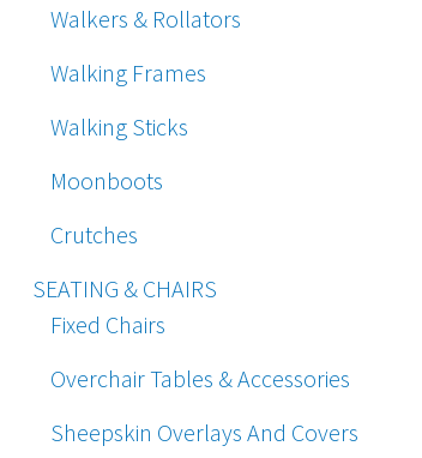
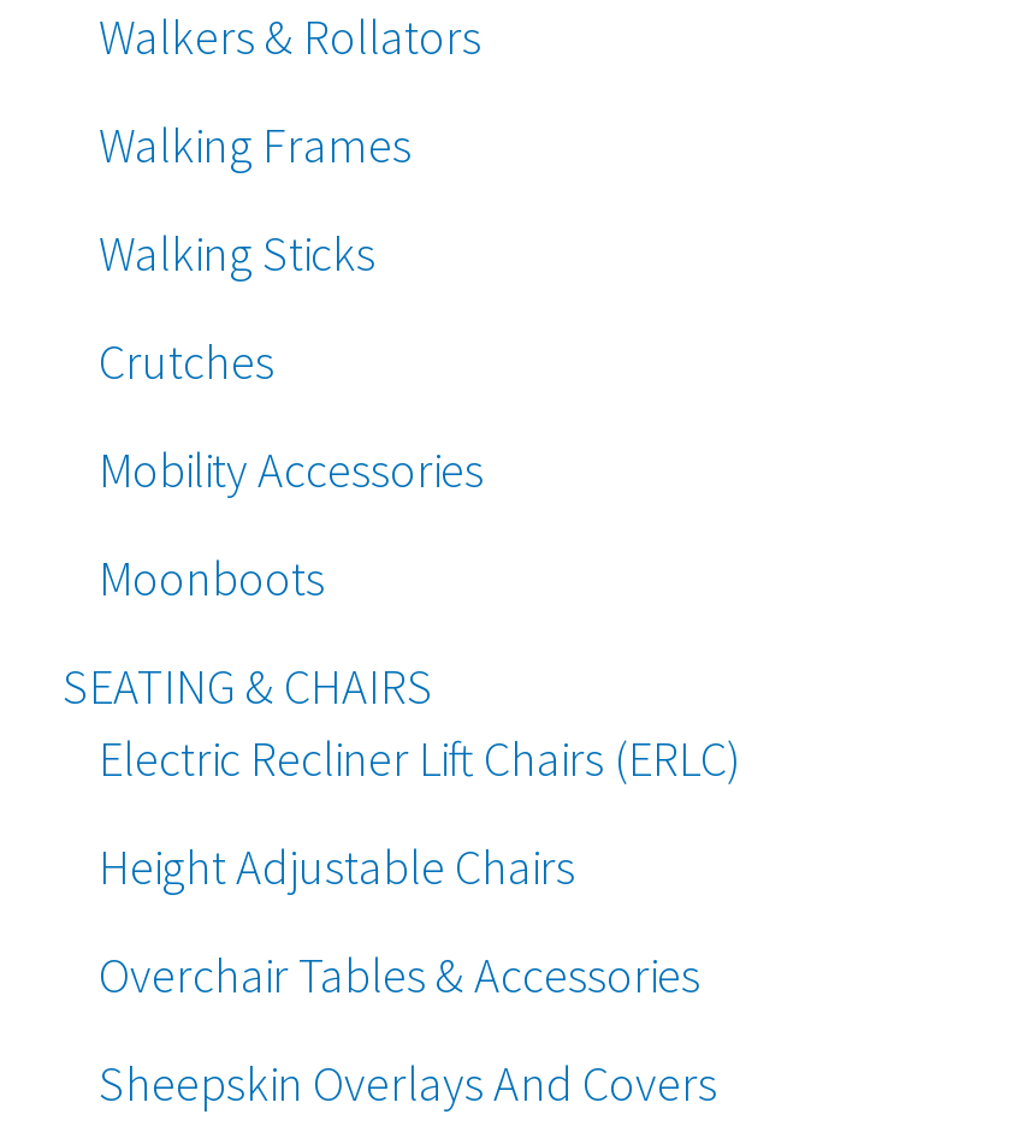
none -> [99,332,484,501] Crutches | Mobility Accessories
[50,220,138,250] Crutches -> none
[50,309,165,339] Fixed Chairs -> [99,729,741,898] Electric Recliner Lift Chairs (ERLC) | Height Adjustable Chairs

